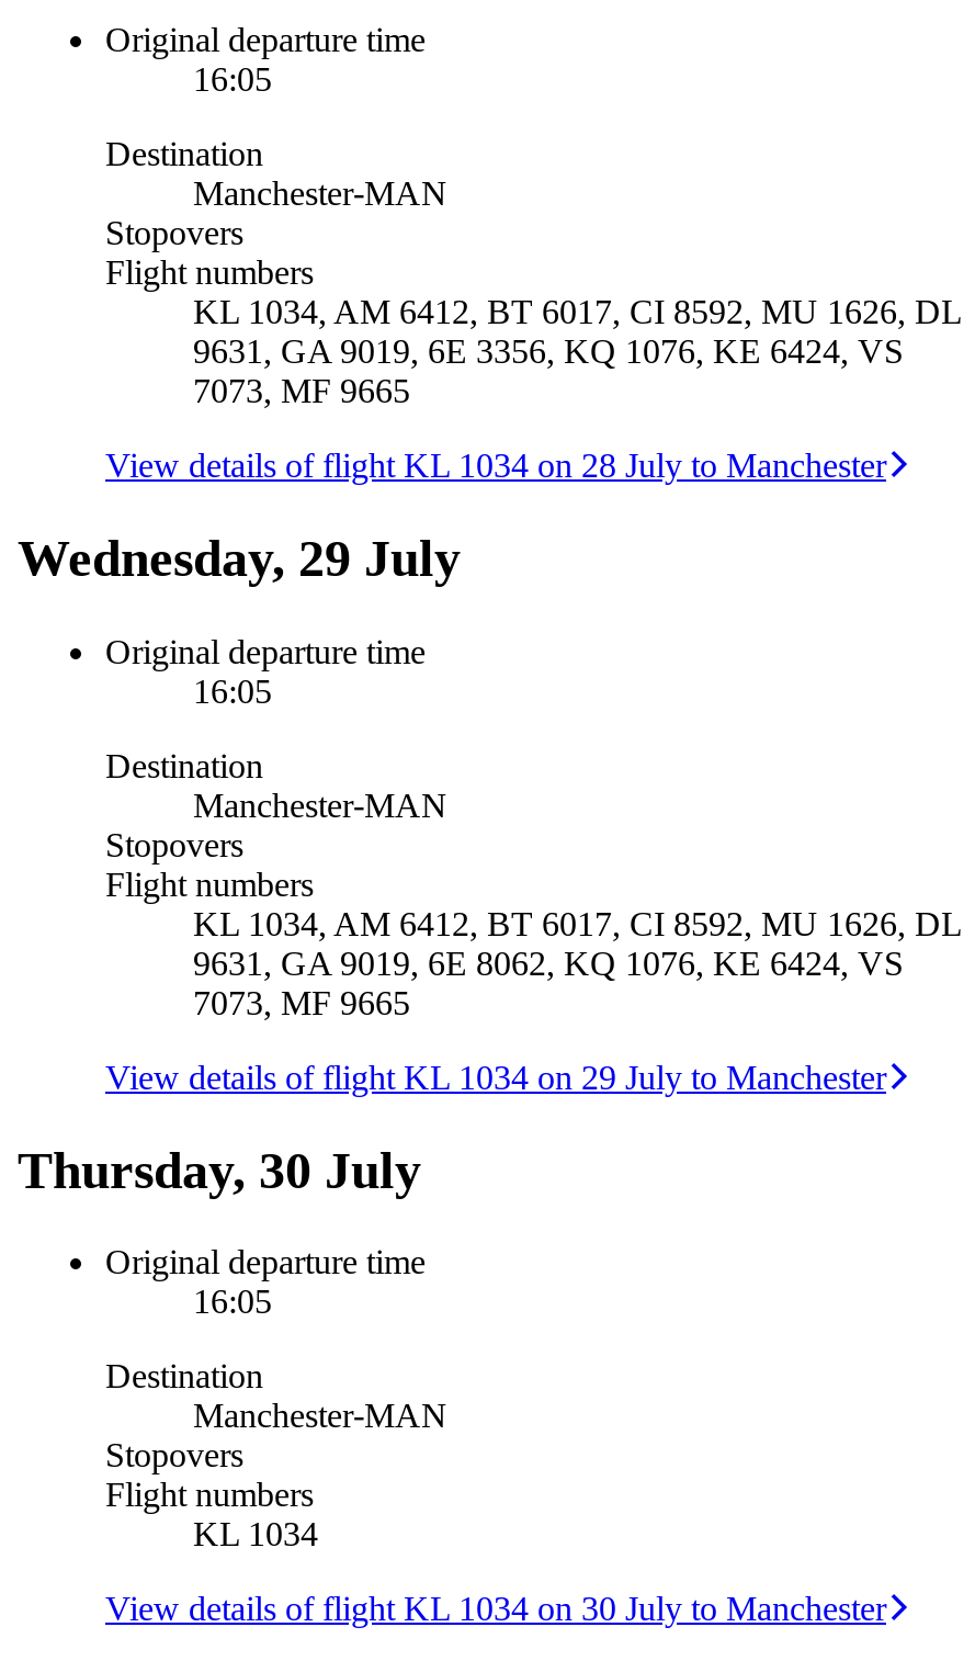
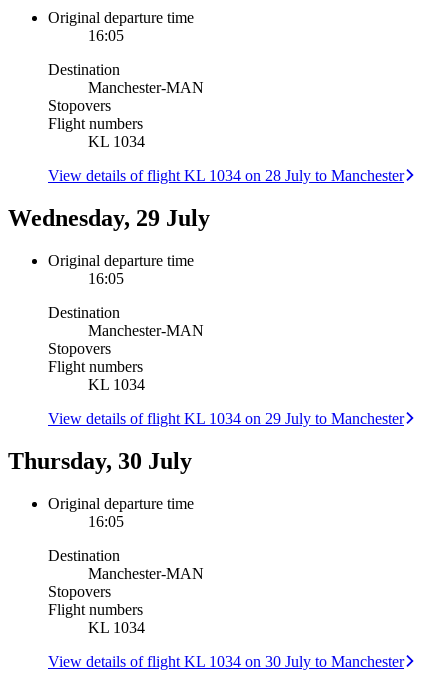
[193,293,961,409] KL 1034, AM 6412, BT 6017, CI 8592, MU 1626, DL | 9631, GA 9019, 6E 3356, KQ 1076, KE 6424, VS | 7073, MF 9665 -> [88,133,145,150] KL 1034
[193,904,961,1021] KL 1034, AM 6412, BT 6017, CI 8592, MU 1626, DL | 9631, GA 9019, 6E 8062, KQ 1076, KE 6424, VS | 7073, MF 9665 -> [88,376,145,393] KL 1034

